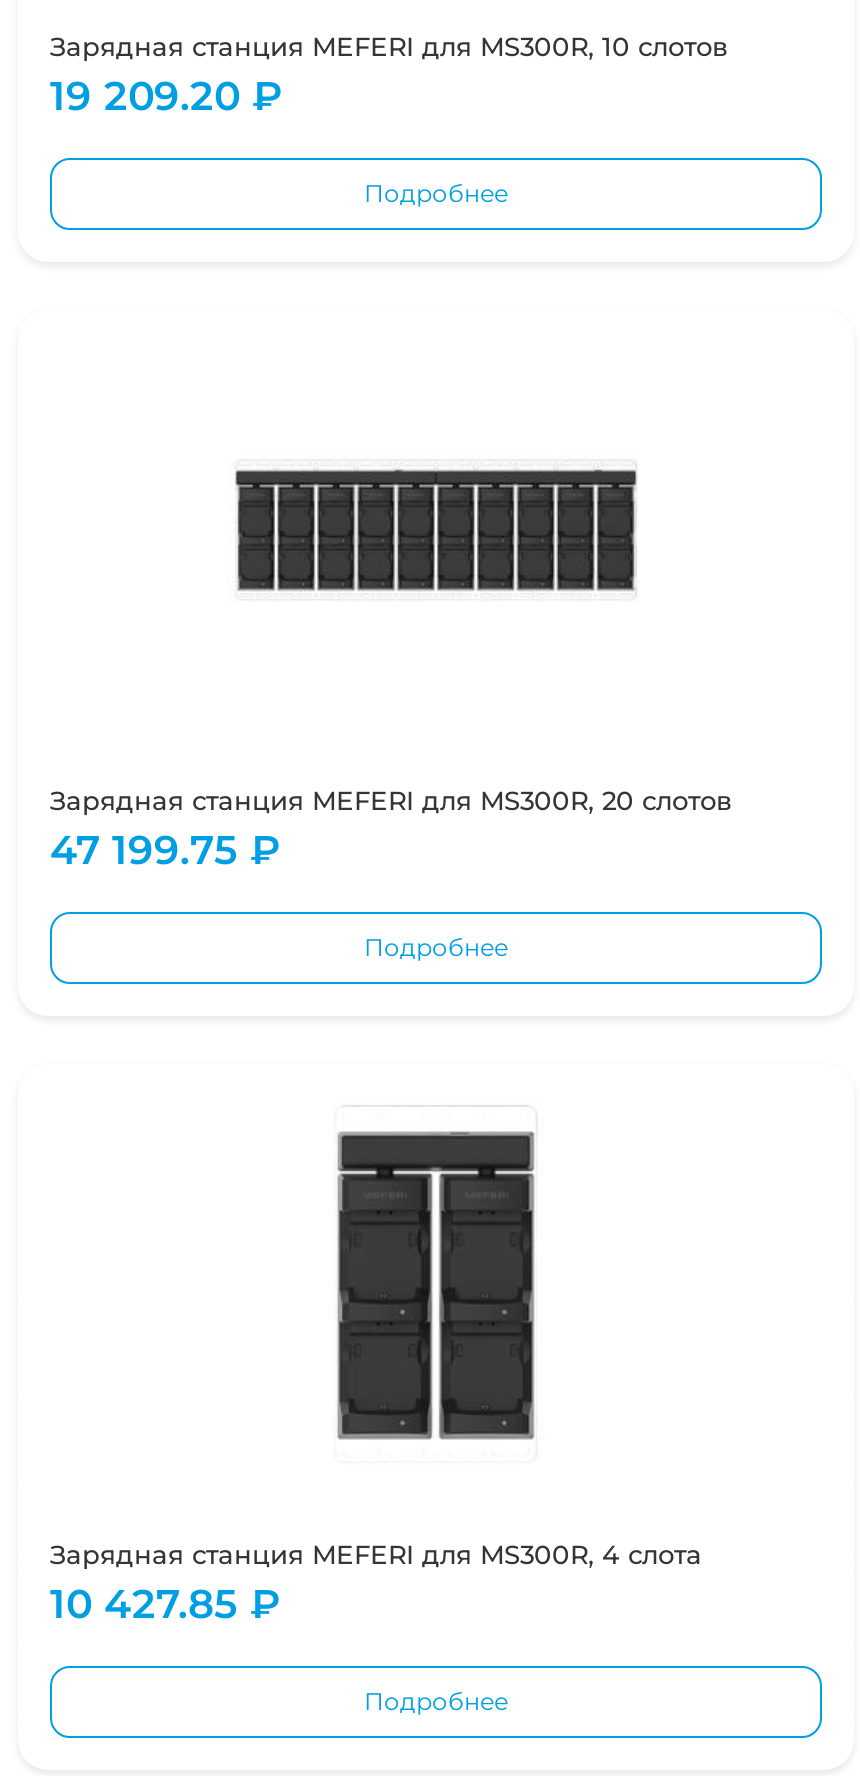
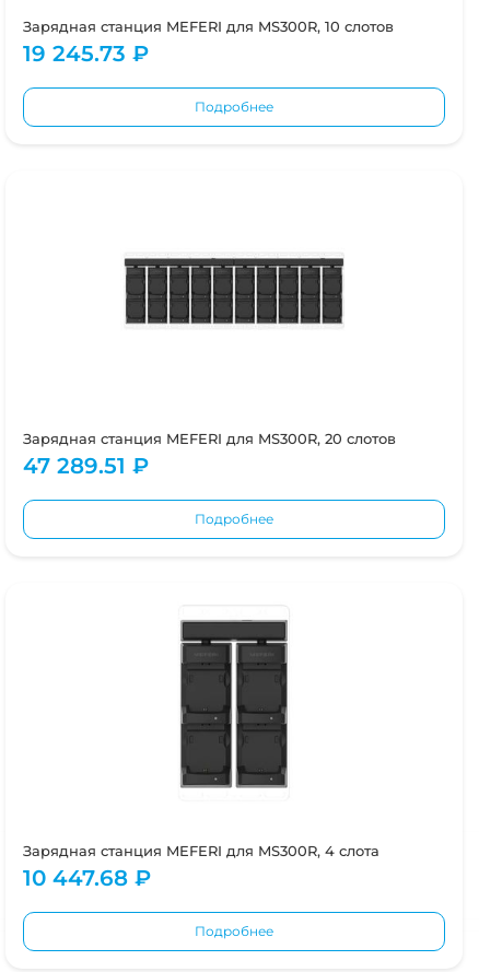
[50,72,282,120] 19 209.20 ₽ -> [23,40,149,67] 19 245.73 ₽
[50,826,280,874] 47 199.75 ₽ -> [23,453,149,479] 47 289.51 ₽
[50,1580,280,1628] 10 427.85 ₽ -> [23,865,151,891] 10 447.68 ₽

